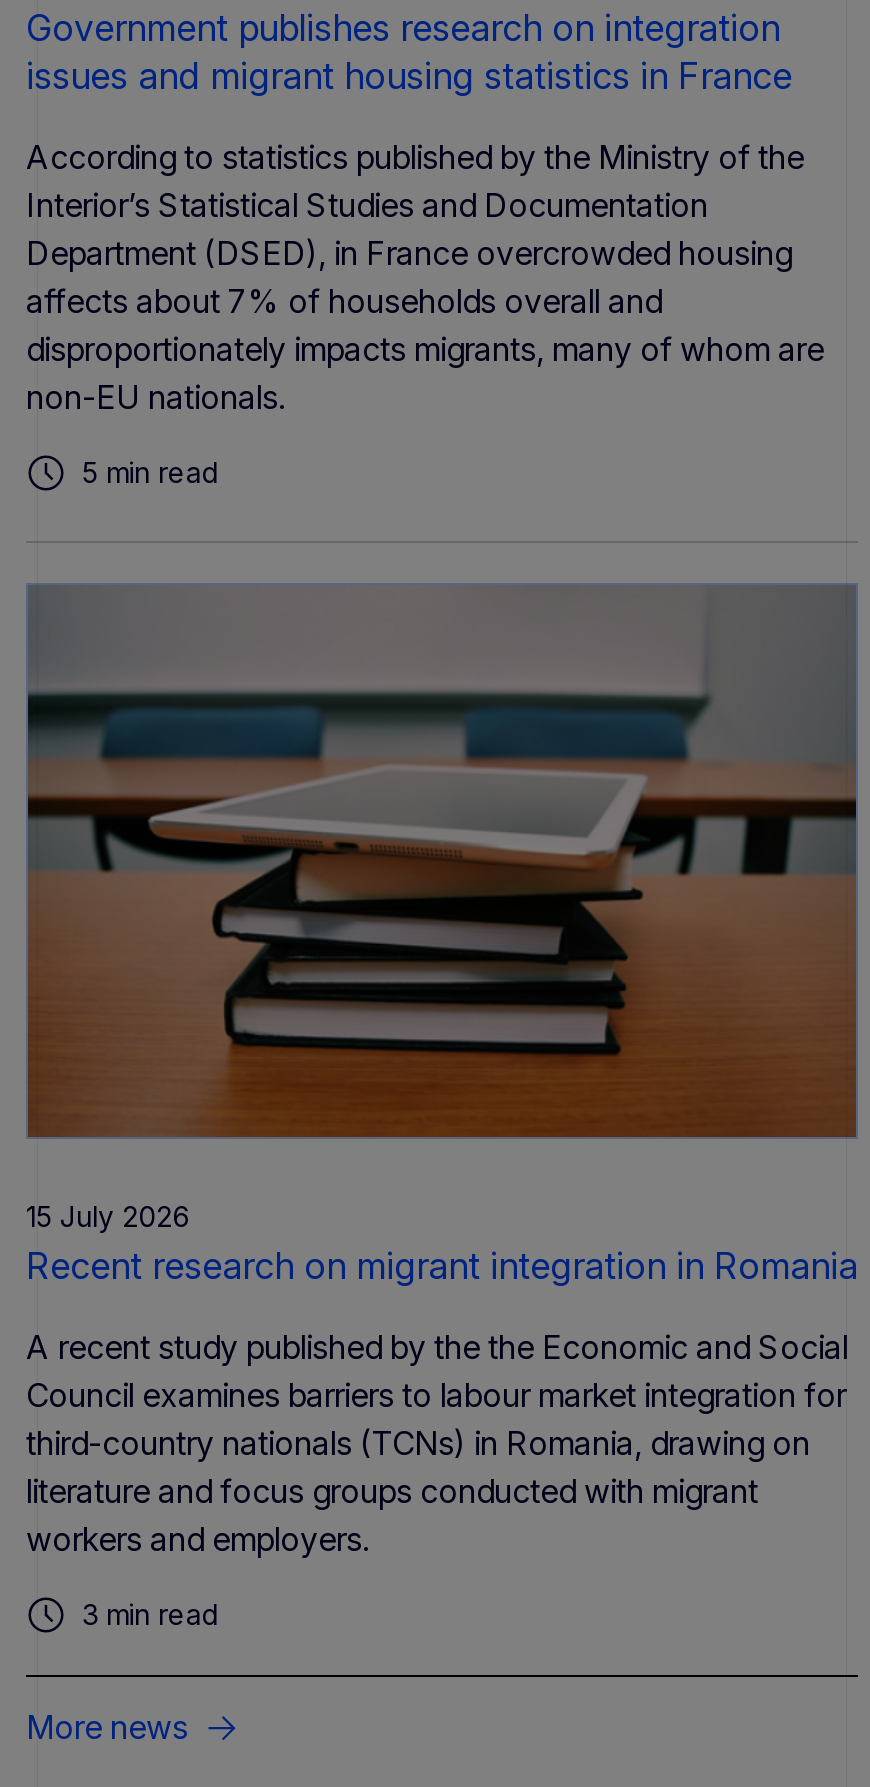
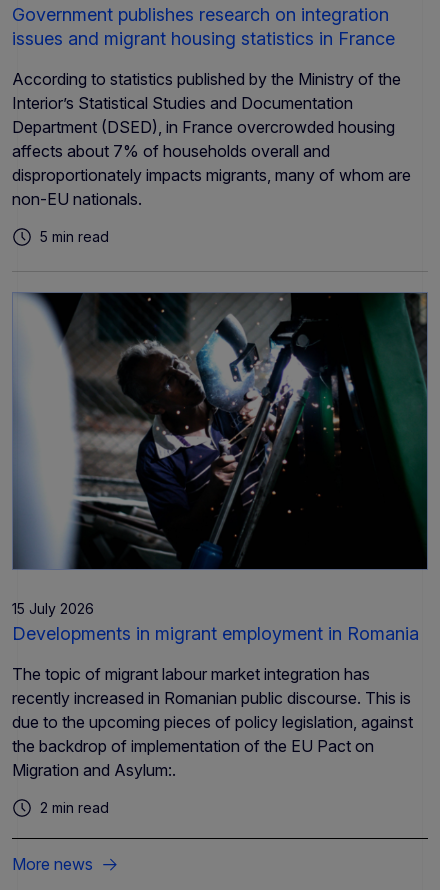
[26,584,858,1140] [image] -> [12,292,428,570] [image]
[26,1246,858,1288] Recent research on migrant integration in Romania -> [12,623,419,644] Developments in migrant employment in Romania
[26,1328,848,1560] A recent study published by the the Economic and Social | Council examines barriers to labour market integration for | third-country nationals (TCNs) in Romania, drawing on | literature and focus groups conducted with migrant | workers and employers. -> [12,664,413,780] The topic of migrant labour market integration has | recently increased in Romanian public discourse. This is | due to the upcoming pieces of policy legislation, against | the backdrop of implementation of the EU Pact on | Migration and Asylum:.
[82,1598,220,1632] 3 min read -> [40,799,109,816] 2 min read

